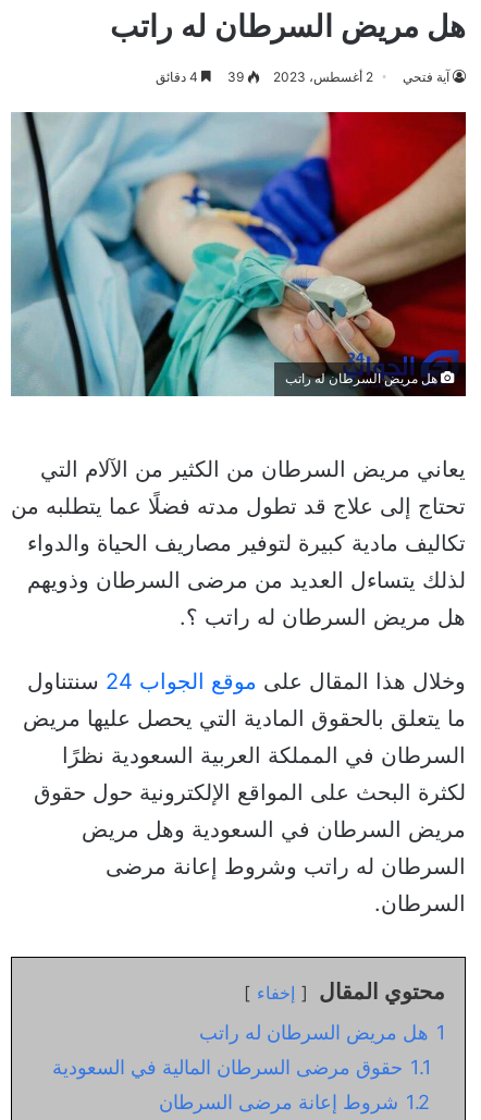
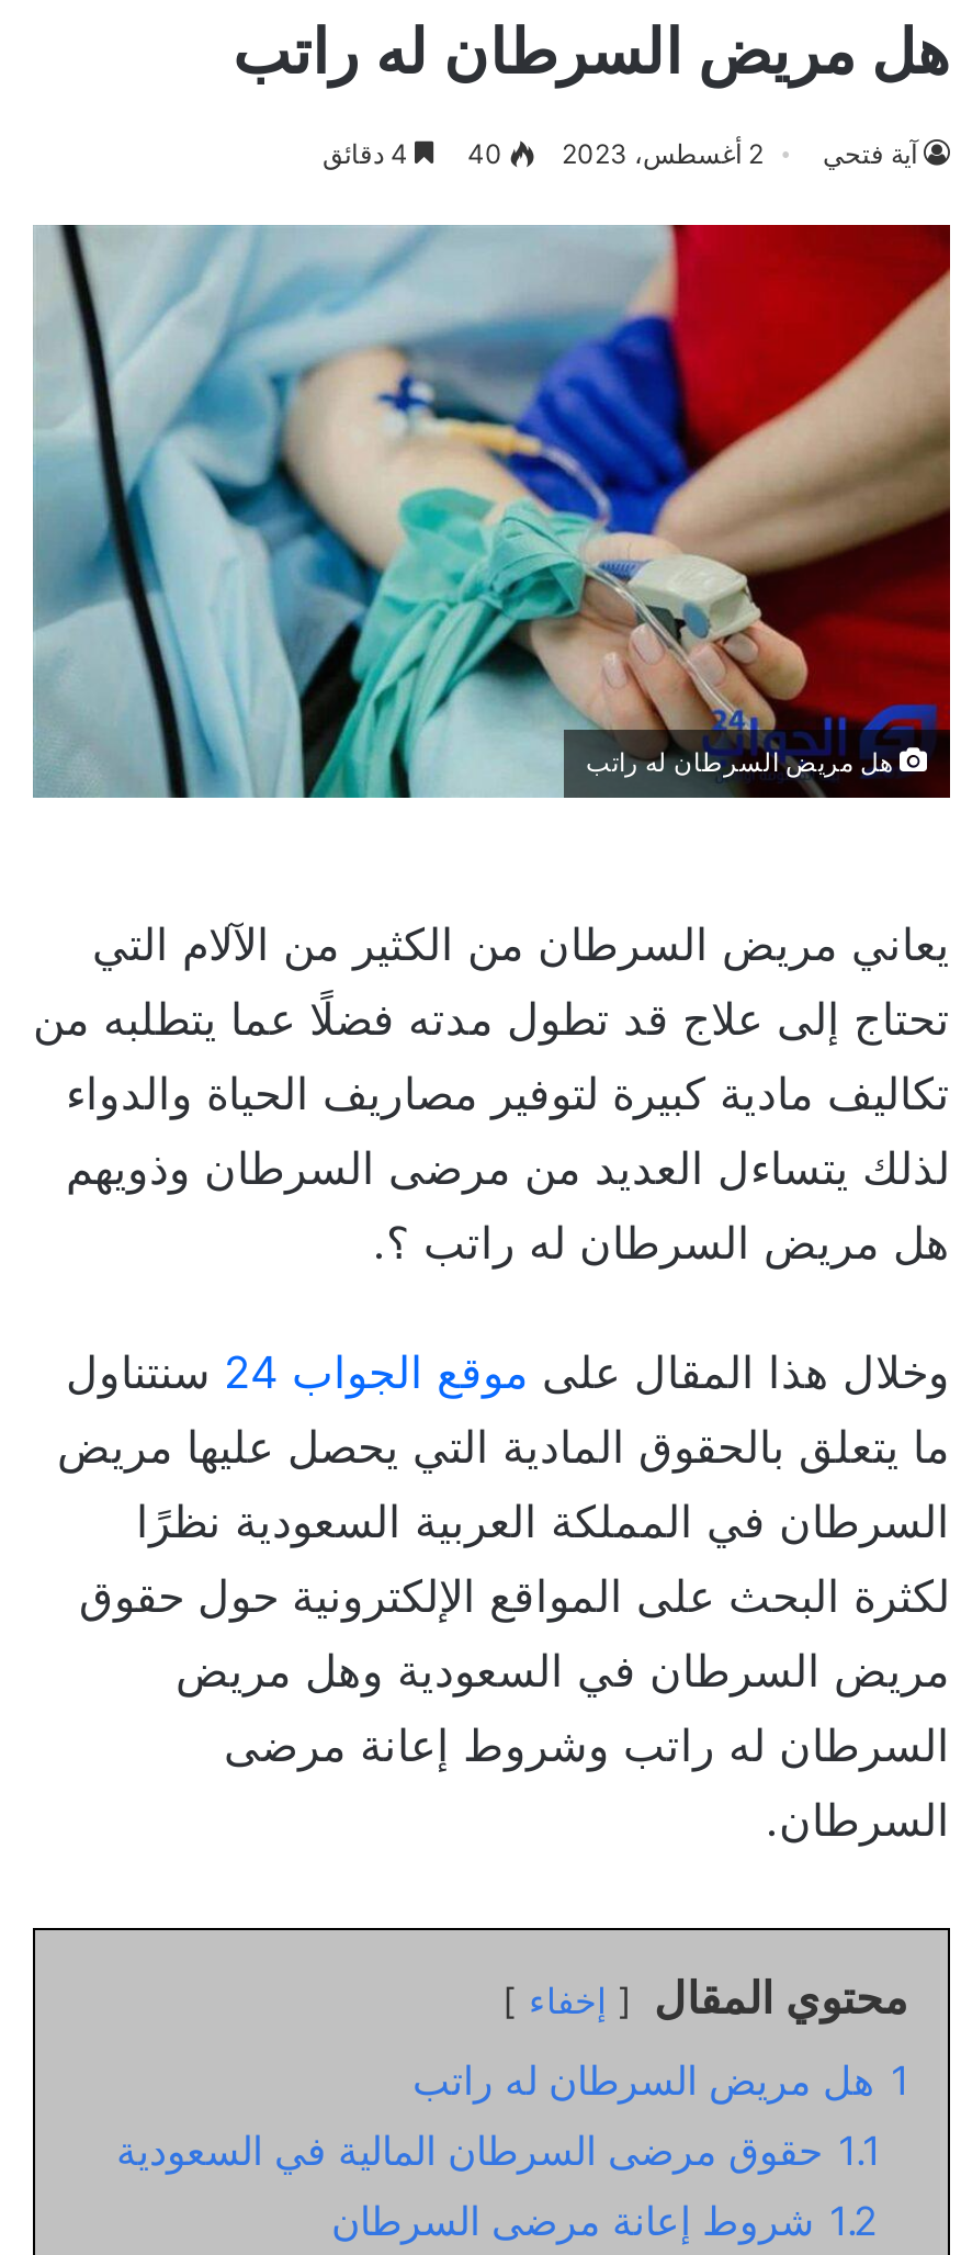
[227,68,244,85] 39 -> [467,137,502,170] 40

